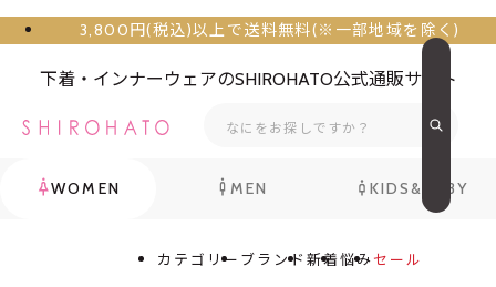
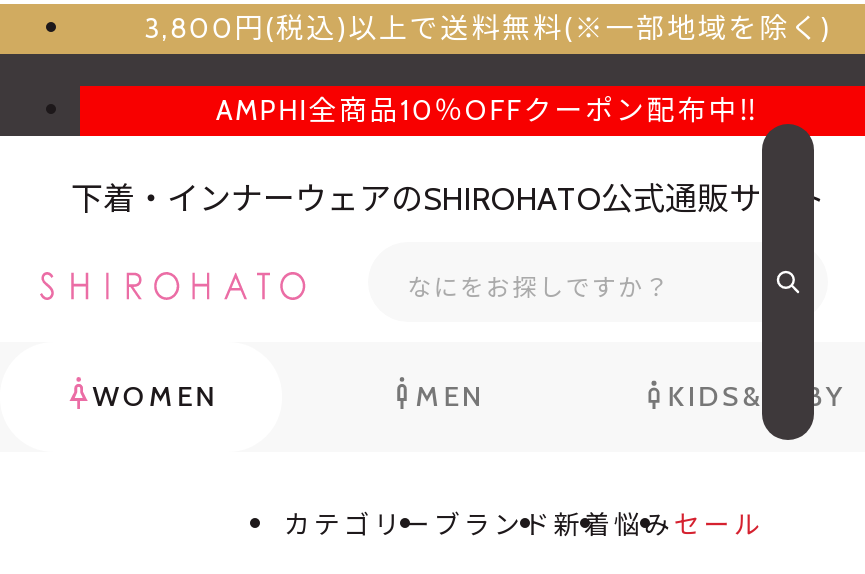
none -> [216,92,760,128] AMPHI全商品10％OFFクーポン配布中‼

